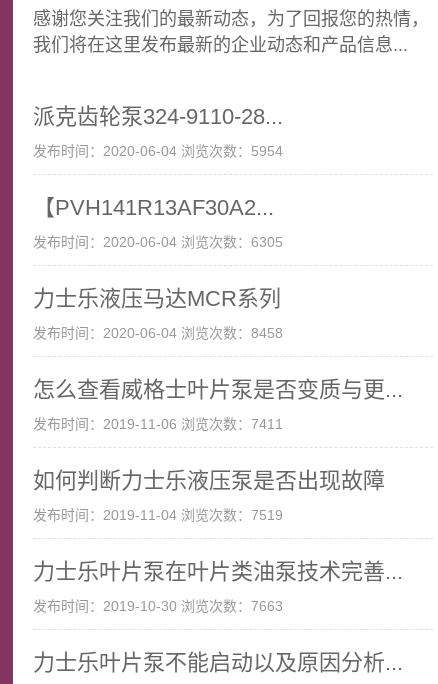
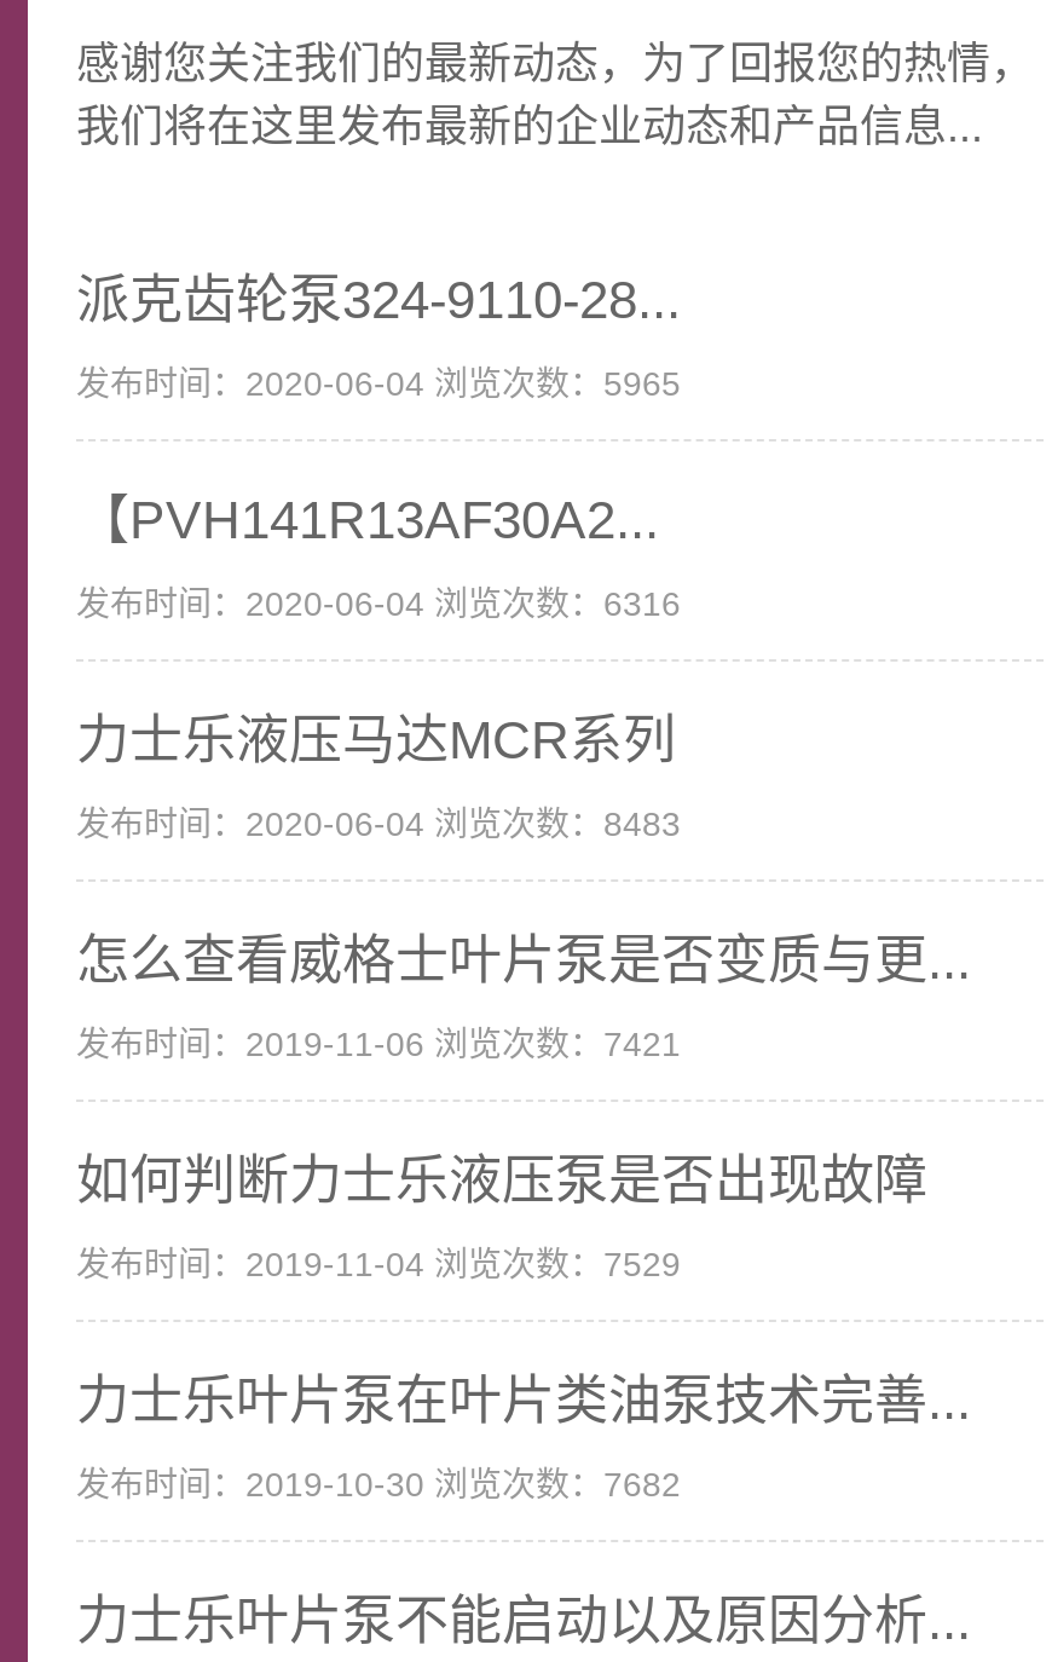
[33,143,283,159] 发布时间：2020-06-04 浏览次数：5954 -> [76,364,681,403] 发布时间：2020-06-04 浏览次数：5965
[33,234,283,250] 发布时间：2020-06-04 浏览次数：6305 -> [76,584,681,623] 发布时间：2020-06-04 浏览次数：6316
[33,325,283,341] 发布时间：2020-06-04 浏览次数：8458 -> [76,804,681,843] 发布时间：2020-06-04 浏览次数：8483
[33,416,283,432] 发布时间：2019-11-06 浏览次数：7411 -> [76,1025,681,1063] 发布时间：2019-11-06 浏览次数：7421
[33,507,283,523] 发布时间：2019-11-04 浏览次数：7519 -> [76,1245,681,1283] 发布时间：2019-11-04 浏览次数：7529
[33,598,283,614] 发布时间：2019-10-30 浏览次数：7663 -> [76,1465,681,1504] 发布时间：2019-10-30 浏览次数：7682

